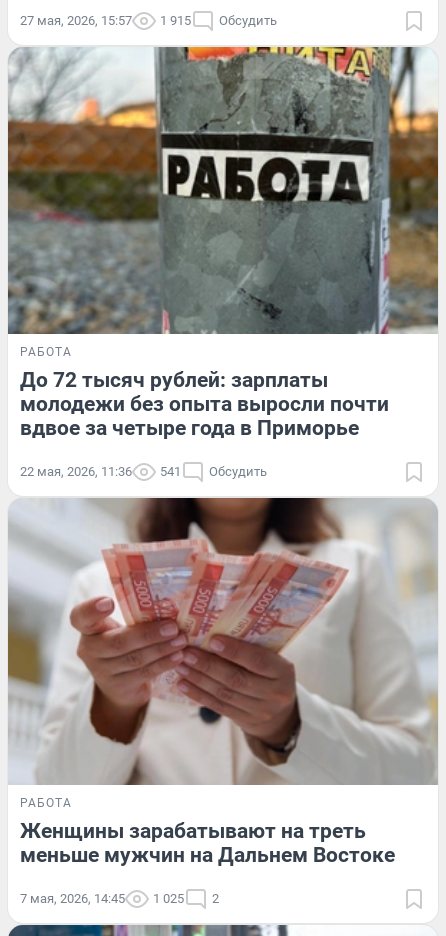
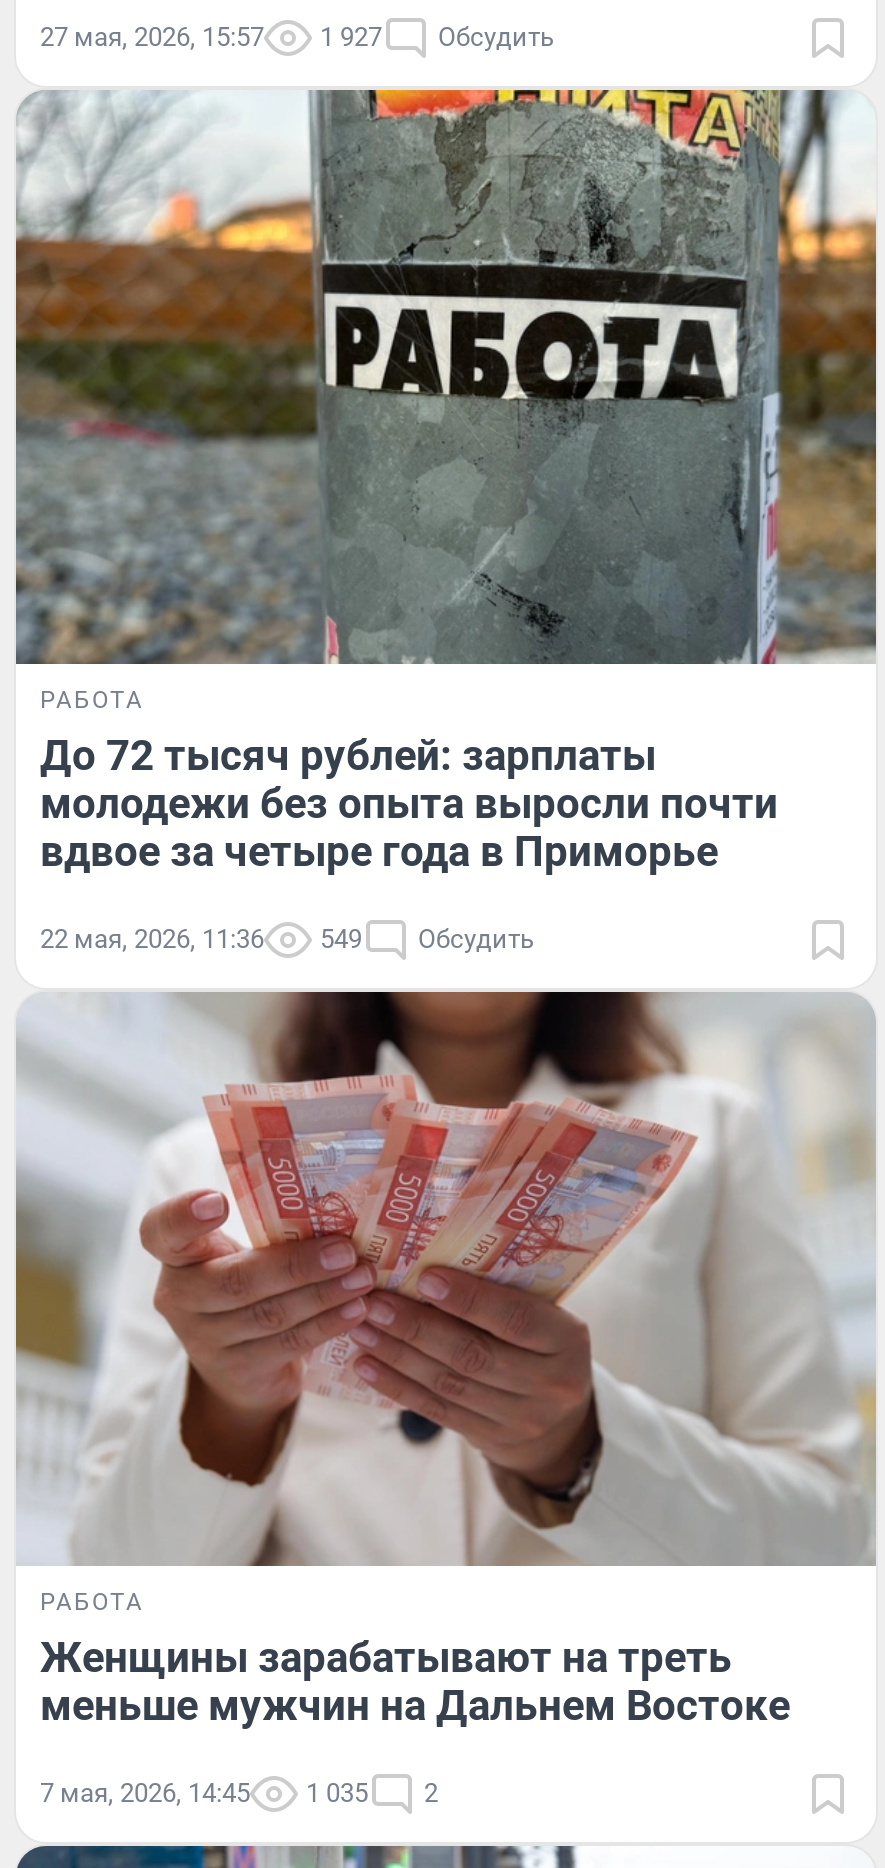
[20,13,277,28] 27 мая, 2026, 15:57 1 915 Обсудить -> [40,22,554,52] 27 мая, 2026, 15:57 1 927 Обсудить
[20,464,267,479] 22 мая, 2026, 11:36 541 Обсудить -> [40,924,534,954] 22 мая, 2026, 11:36 549 Обсудить
[20,891,219,906] 7 мая, 2026, 14:45 1 025 2 -> [40,1777,438,1807] 7 мая, 2026, 14:45 1 035 2

